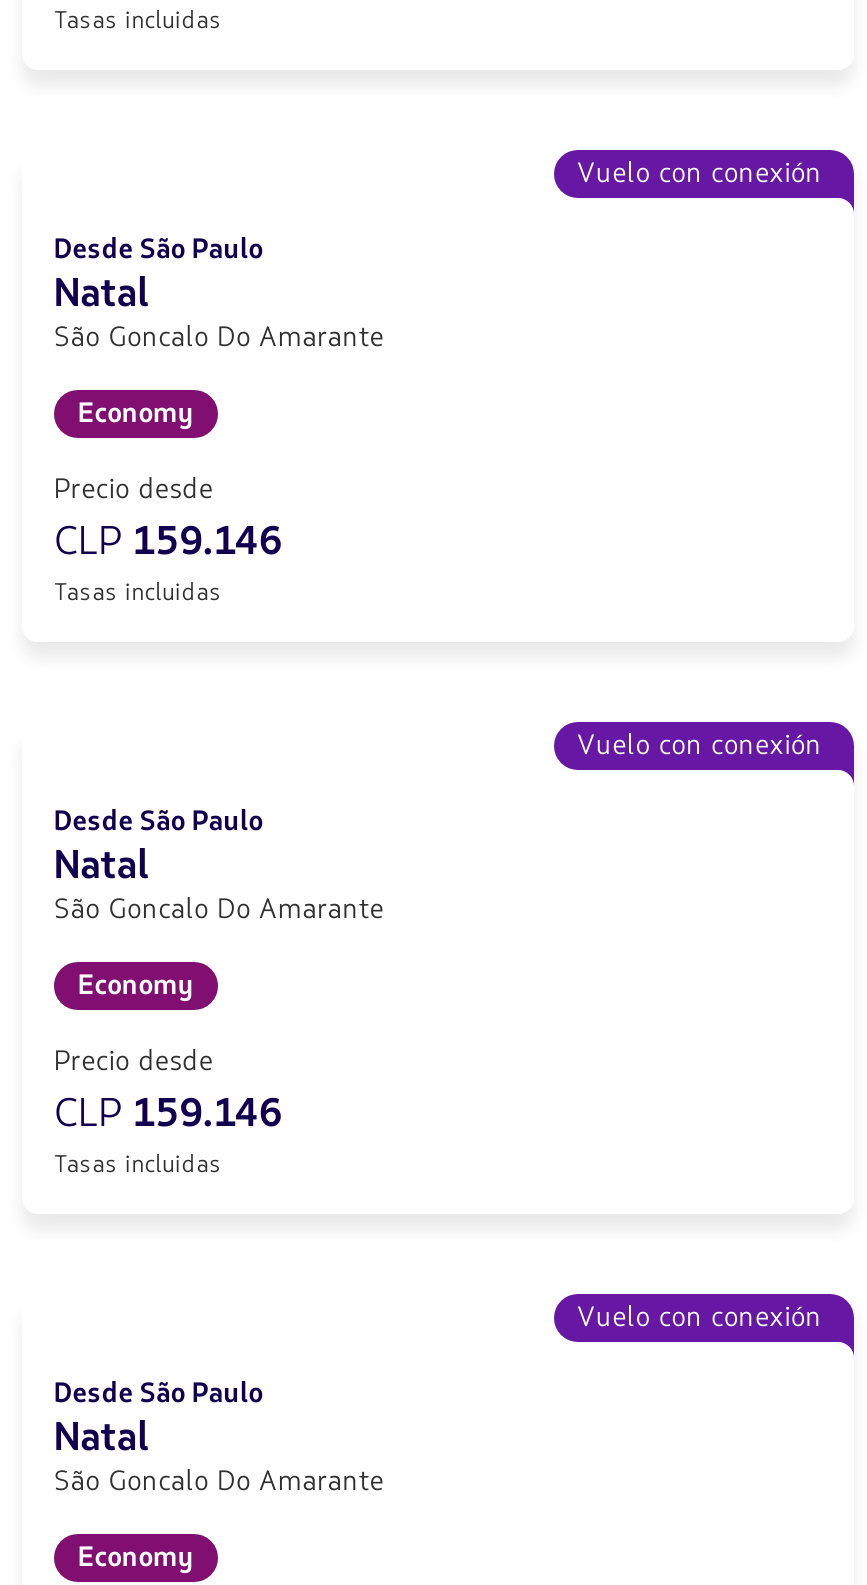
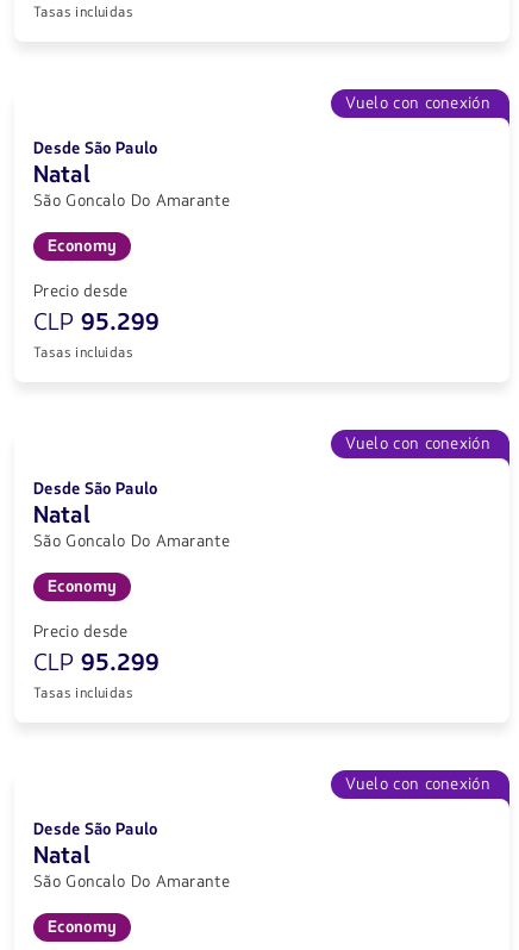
[54,514,283,568] CLP 159.146 -> [33,306,160,338] CLP 95.299
[54,1086,283,1140] CLP 159.146 -> [33,646,160,679] CLP 95.299

